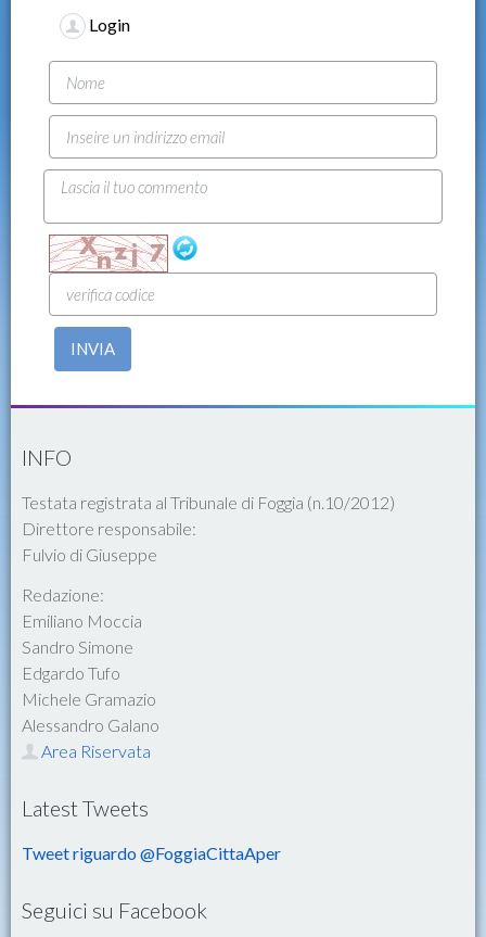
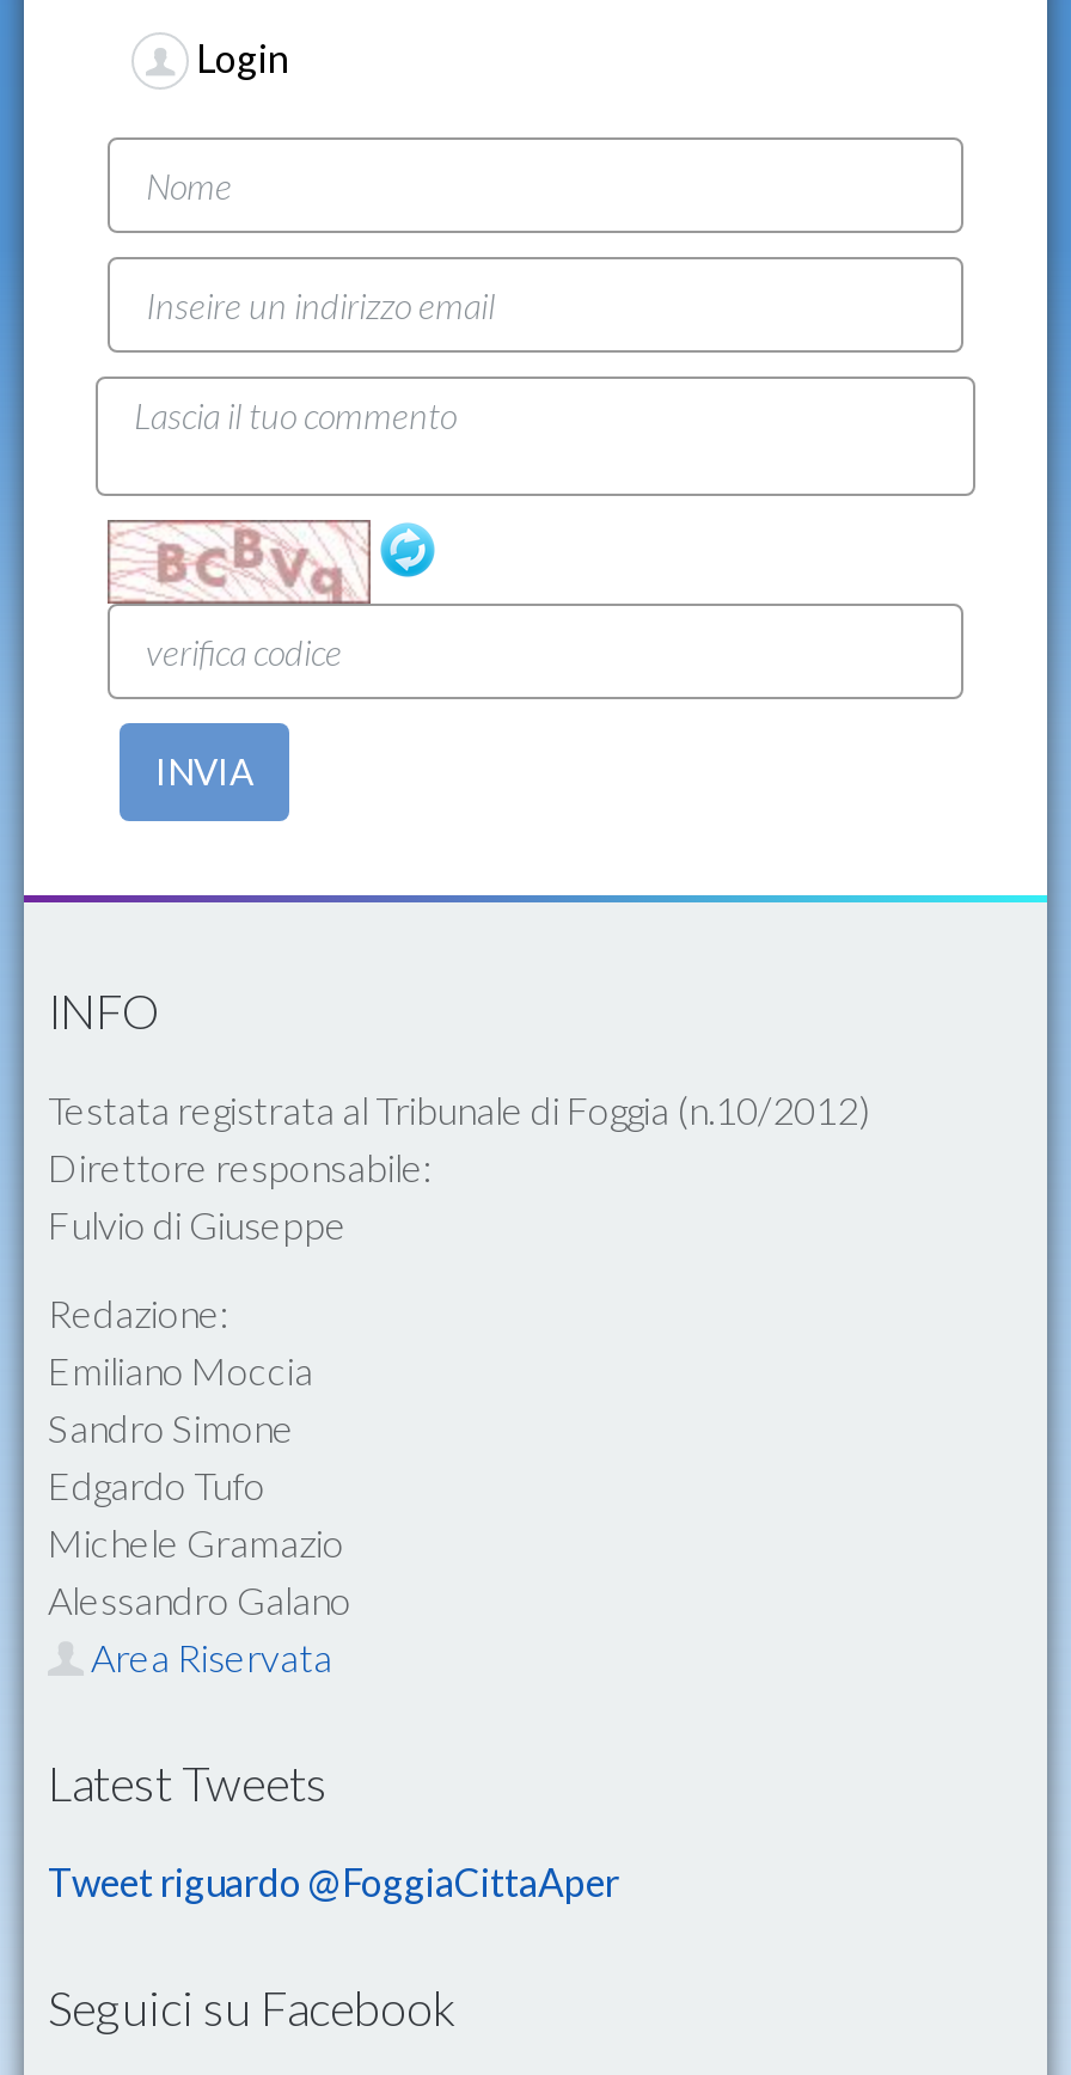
[51,237,164,271] [image] -> [115,525,361,604] [image]

